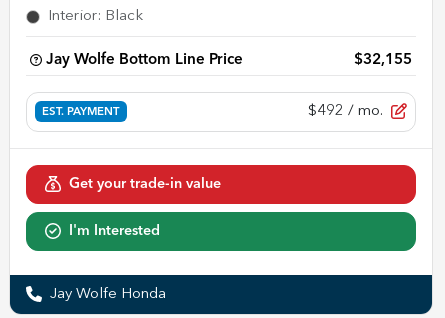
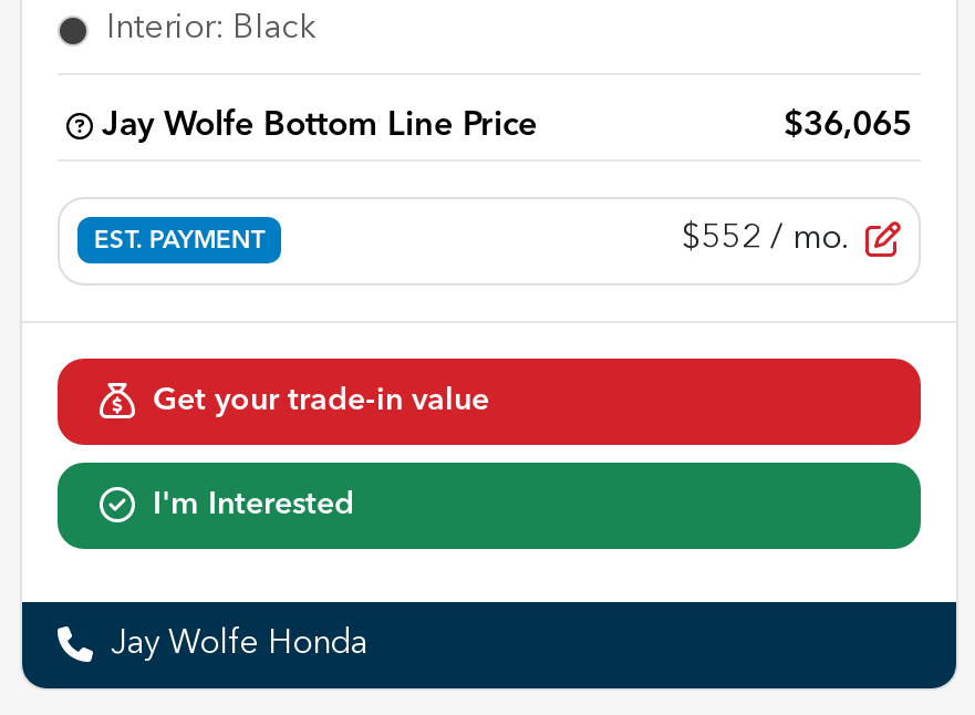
[354,52,412,68] $32,155 -> [784,108,912,144] $36,065
[308,104,383,119] $492 / mo. -> [682,224,848,257] $552 / mo.

